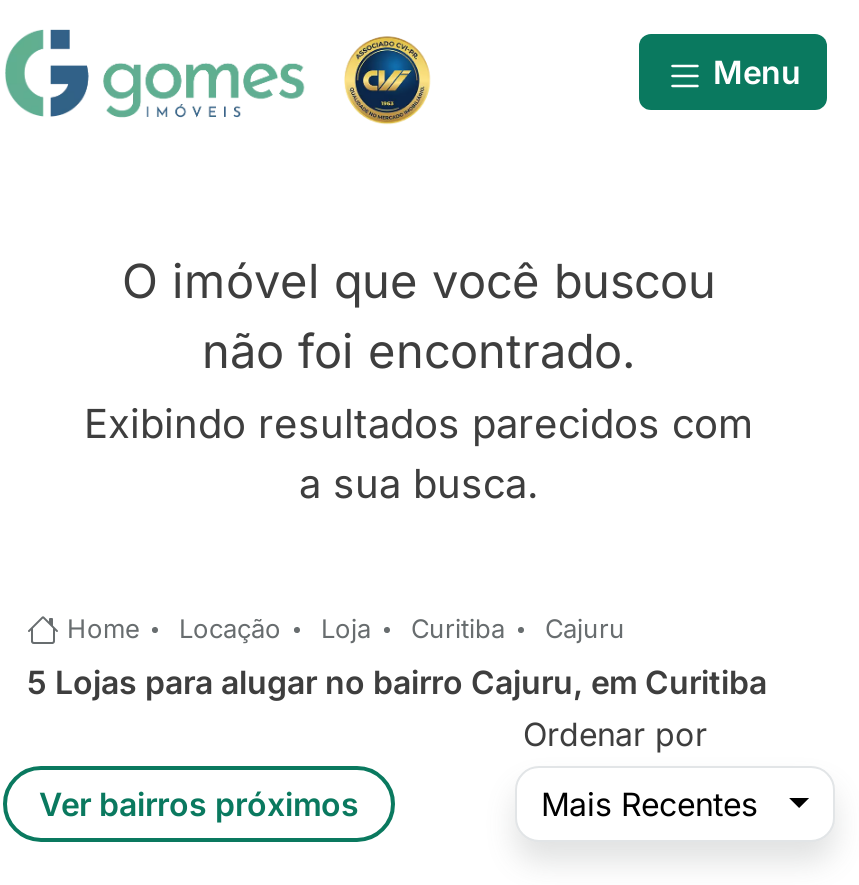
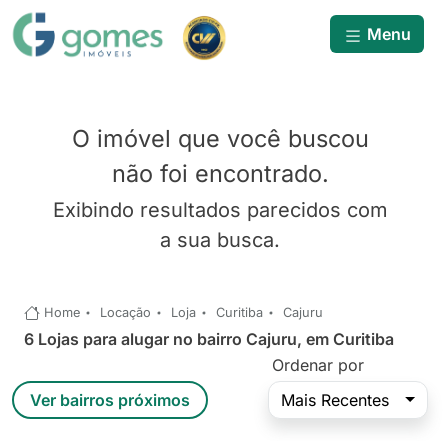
[27,662,767,702] 5 Lojas para alugar no bairro Cajuru, em Curitiba -> [24,329,394,349] 6 Lojas para alugar no bairro Cajuru, em Curitiba

